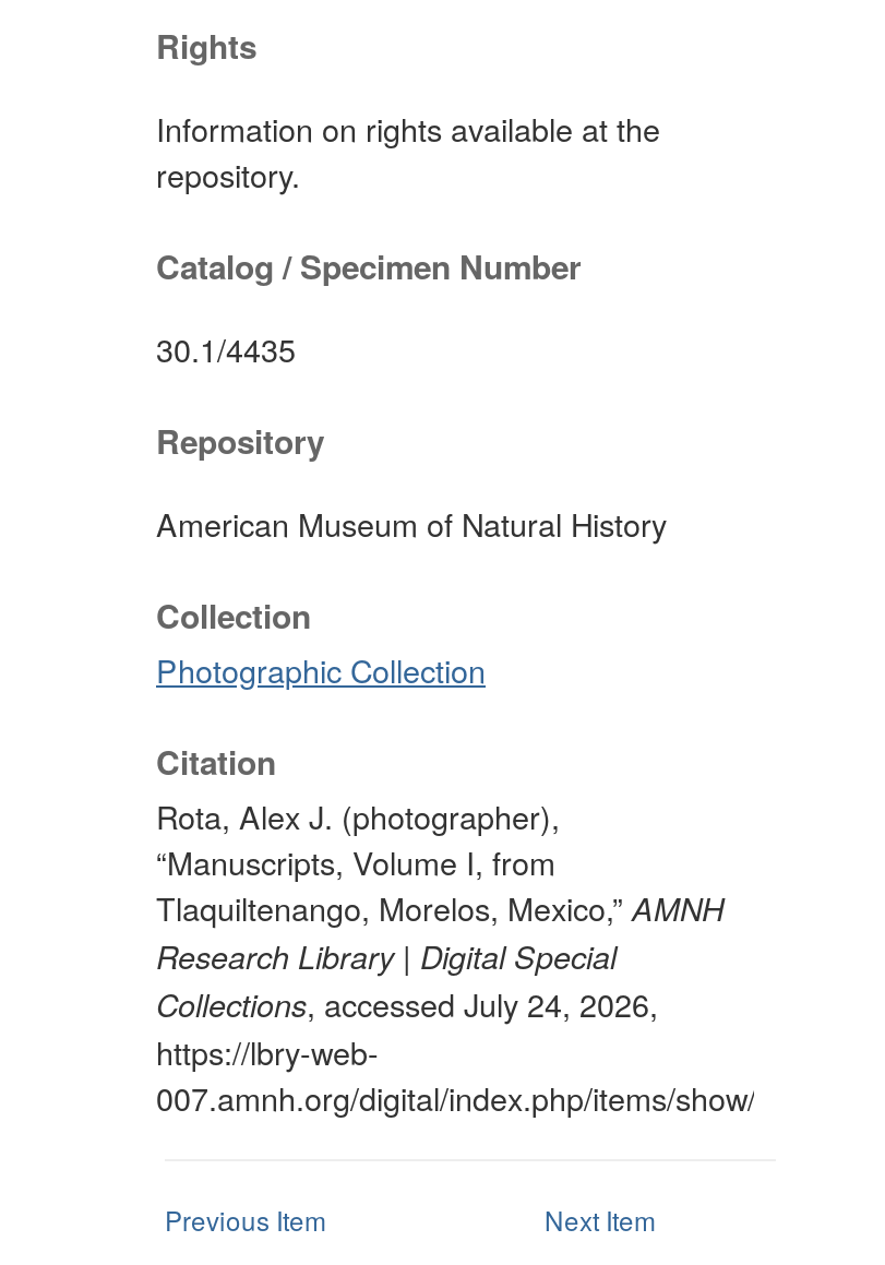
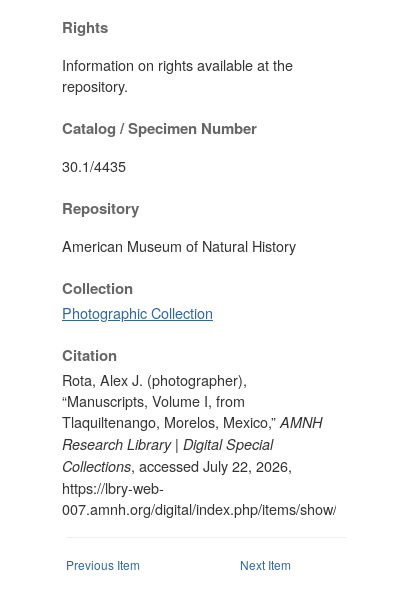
[156,981,658,1027] Collections, accessed July 24, 2026, -> [62,455,292,476] Collections, accessed July 22, 2026,

